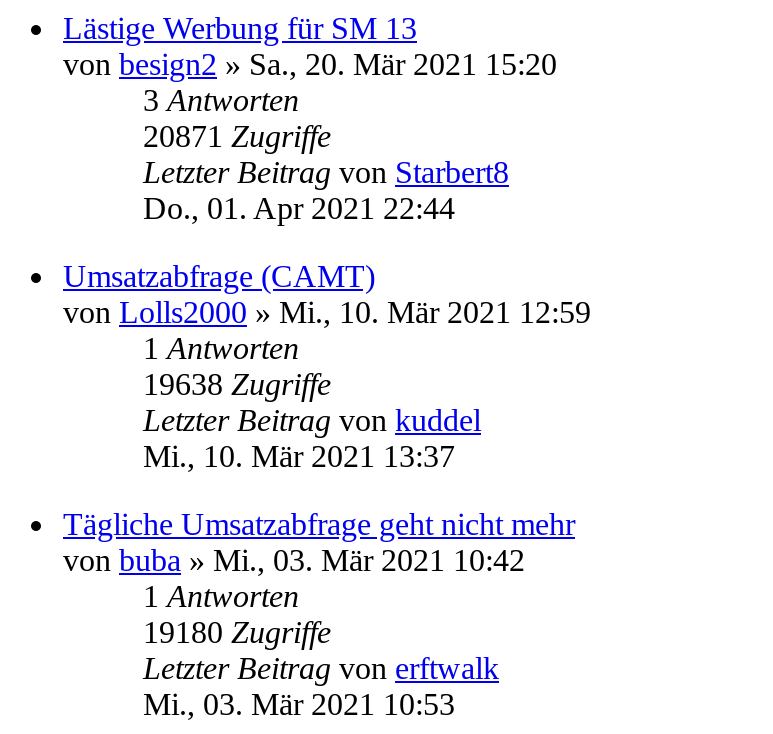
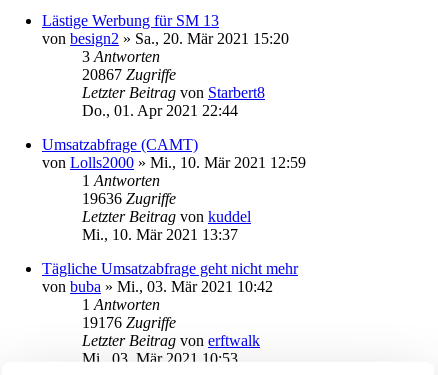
[143,119,331,153] 20871 Zugriffe -> [82,66,176,83] 20867 Zugriffe
[143,367,331,401] 19638 Zugriffe -> [82,190,176,207] 19636 Zugriffe
[143,615,331,649] 19180 Zugriffe -> [82,314,176,331] 19176 Zugriffe

